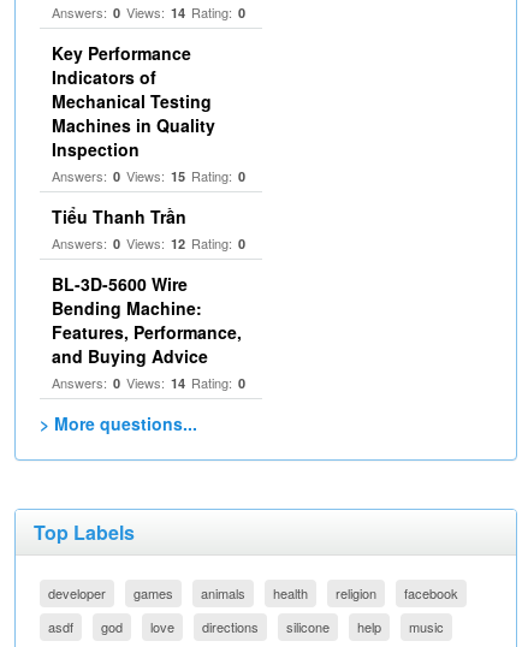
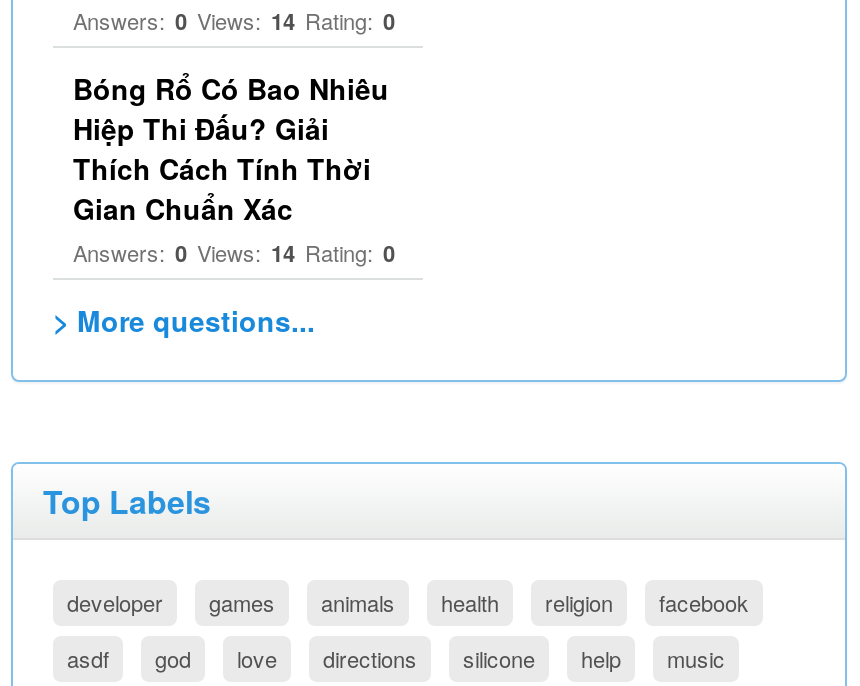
[52,41,245,368] Key Performance | Indicators of | Mechanical Testing | Machines in Quality | Inspection | Answers: 0 Views: 15 Rating: 0 | Tiểu Thanh Trần | Answers: 0 Views: 12 Rating: 0 | BL-3D-5600 Wire | Bending Machine: | Features, Performance, | and Buying Advice -> [73,68,389,228] Bóng Rổ Có Bao Nhiêu | Hiệp Thi Đấu? Giải | Thích Cách Tính Thời | Gian Chuẩn Xác

